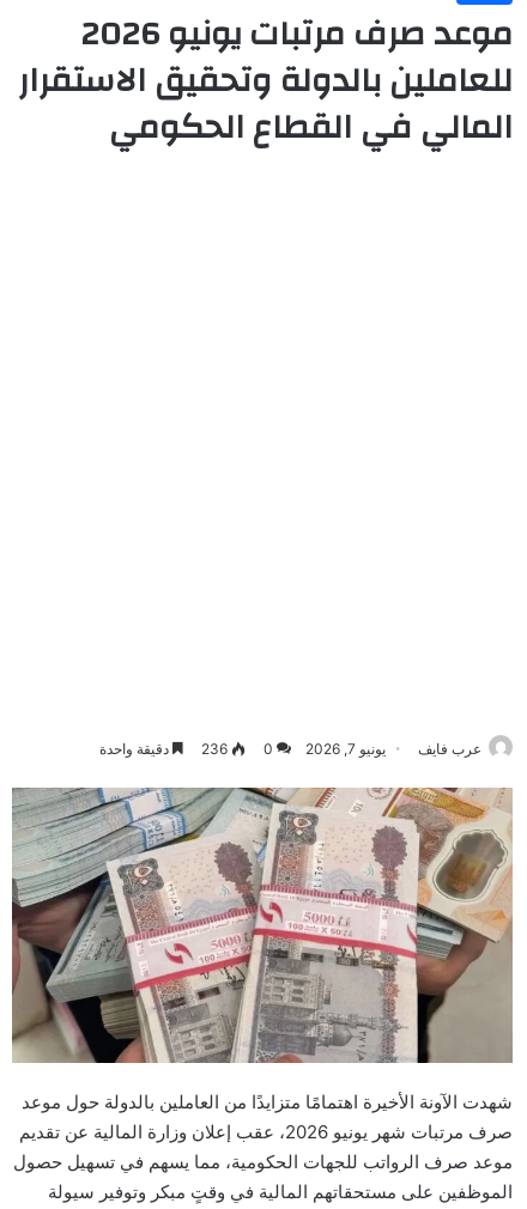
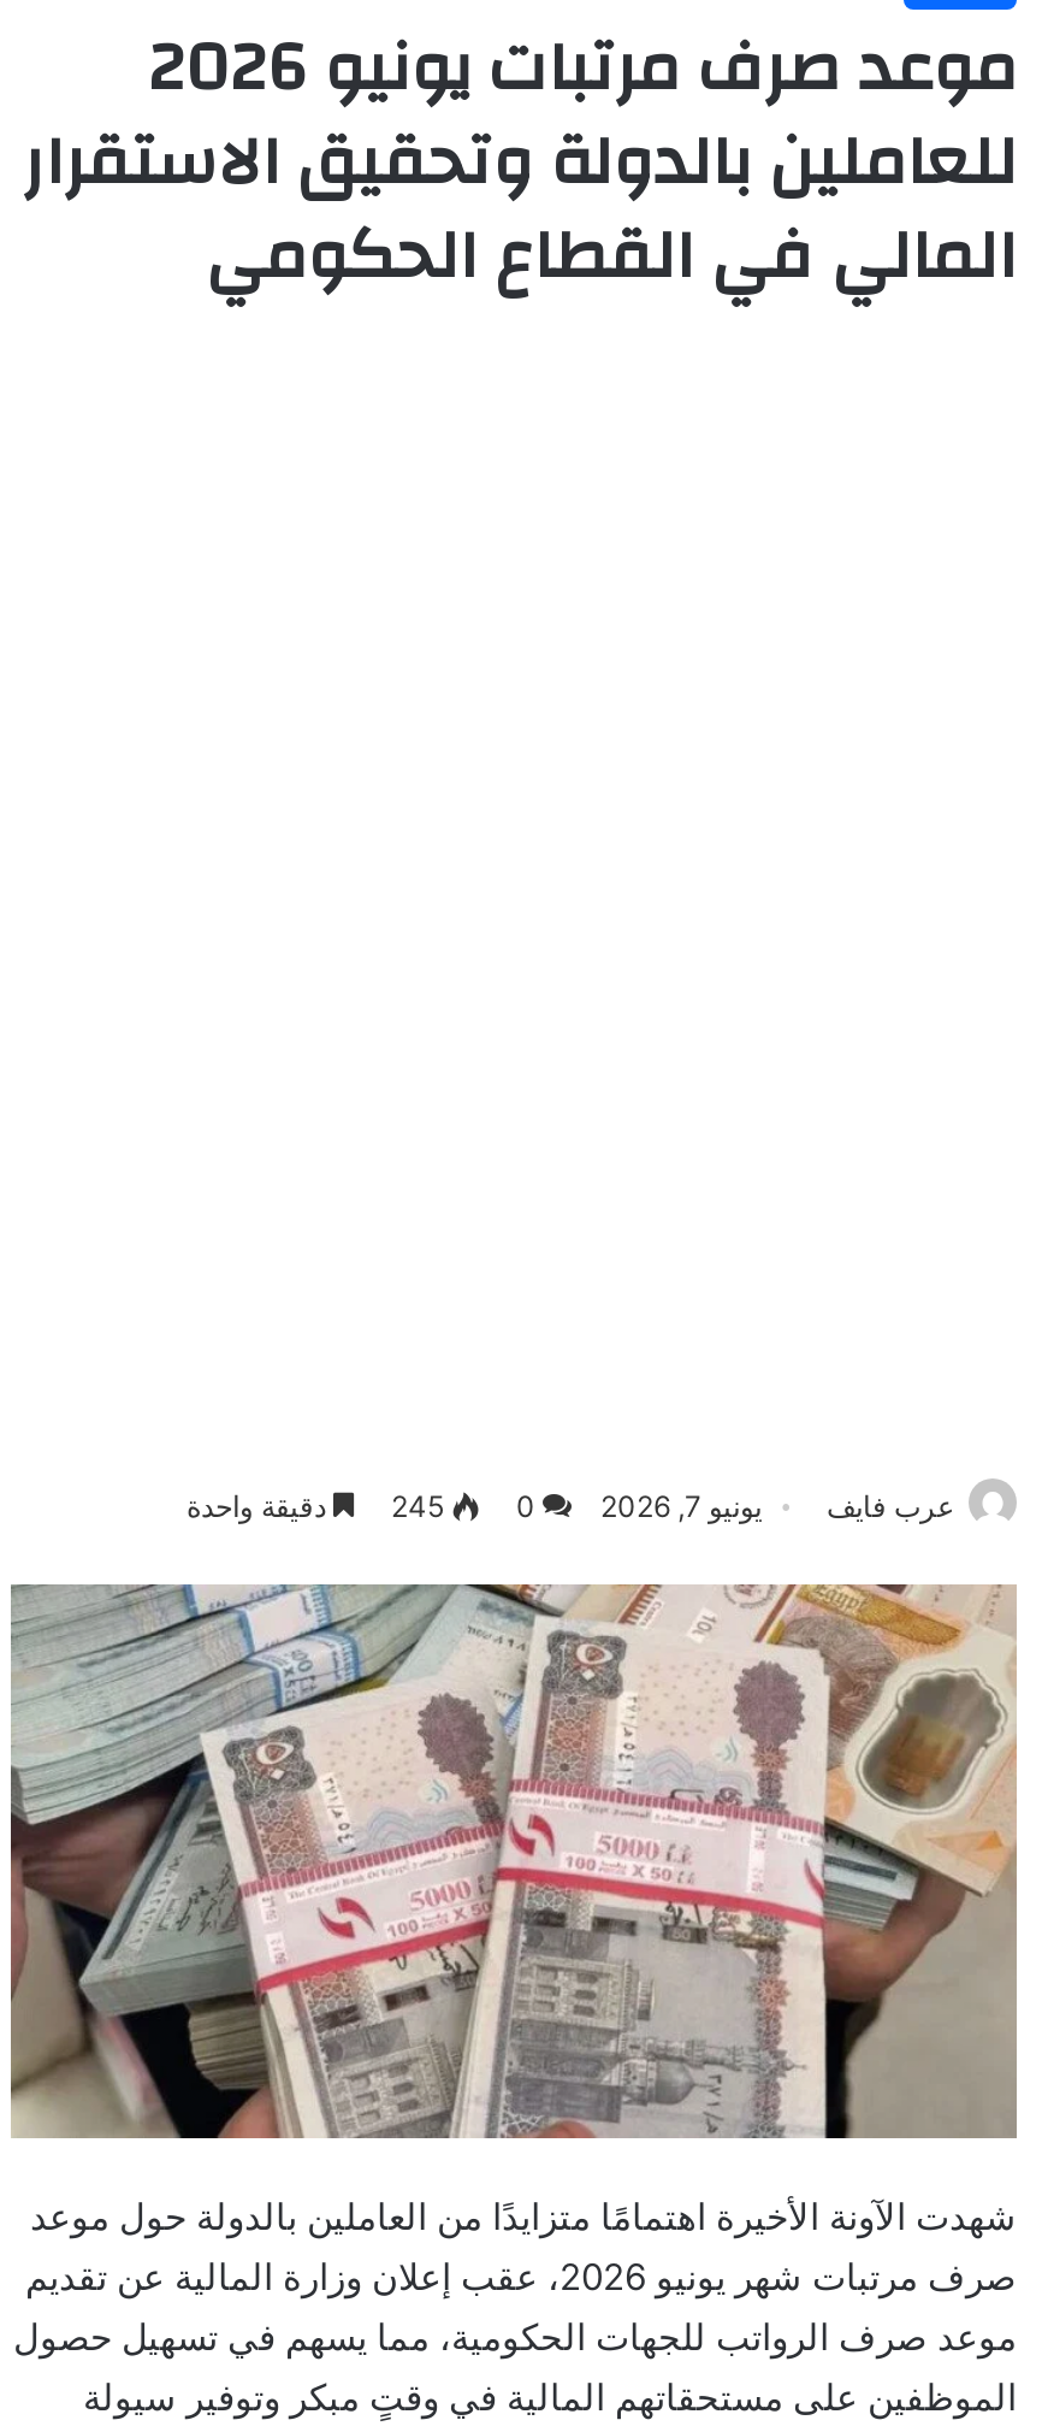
[99,740,273,758] 0 236 دقيقة واحدة -> [187,1488,535,1524] 0 245 دقيقة واحدة

